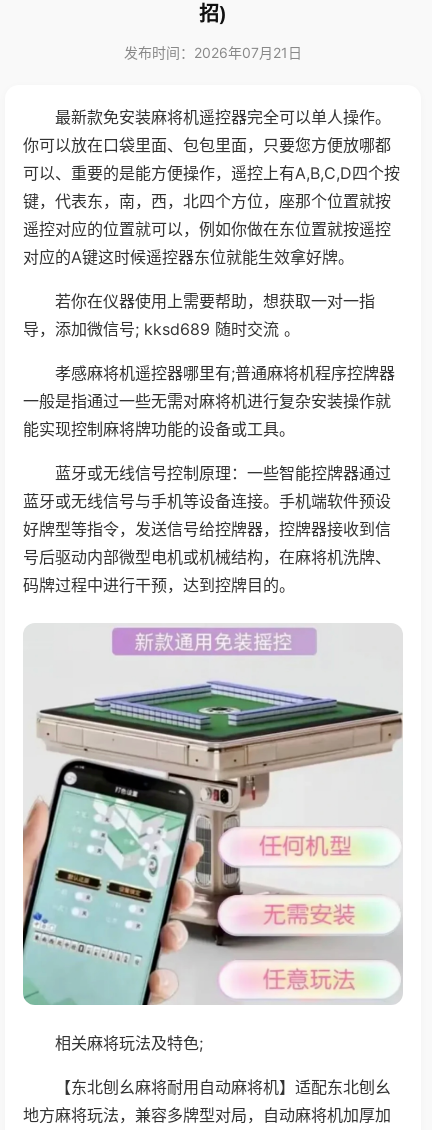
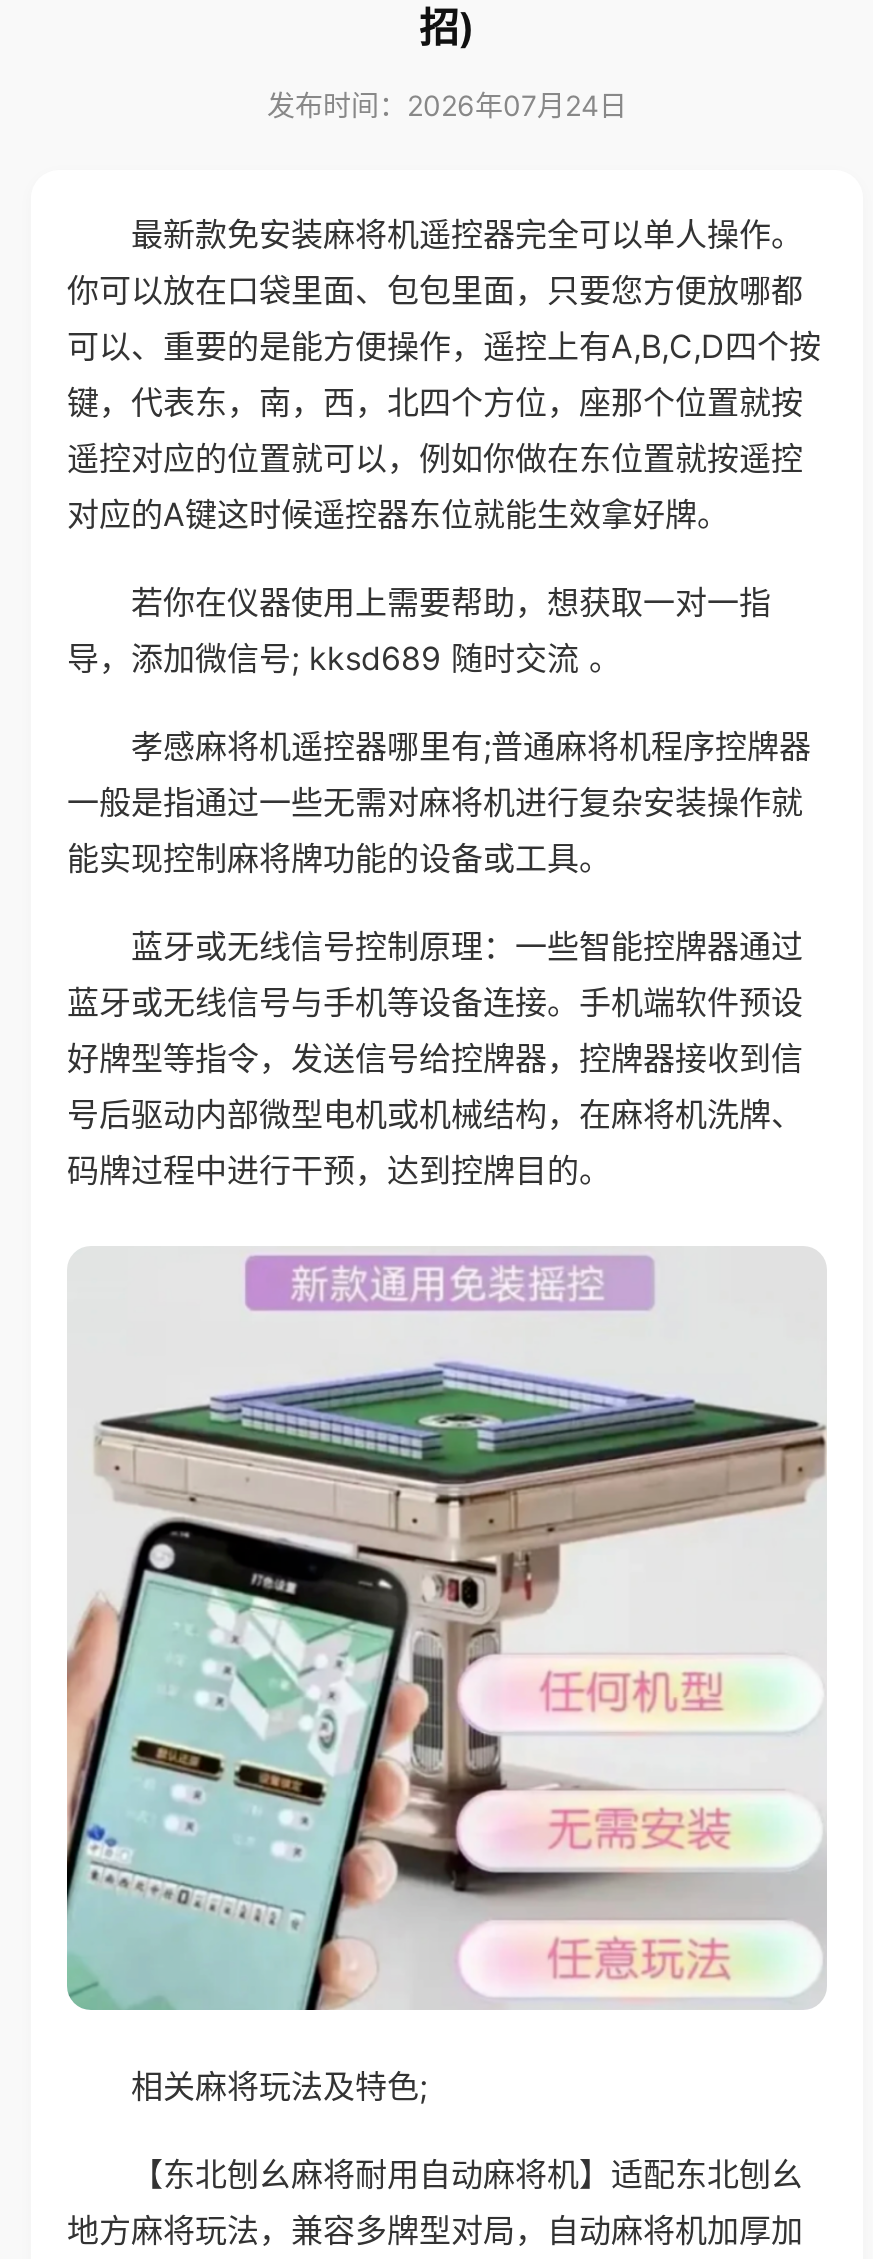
[124,44,302,61] 发布时间：2026年07月21日 -> [267,88,627,122] 发布时间：2026年07月24日

